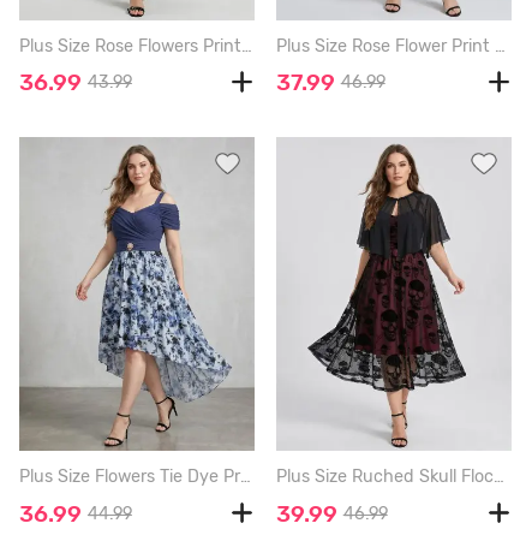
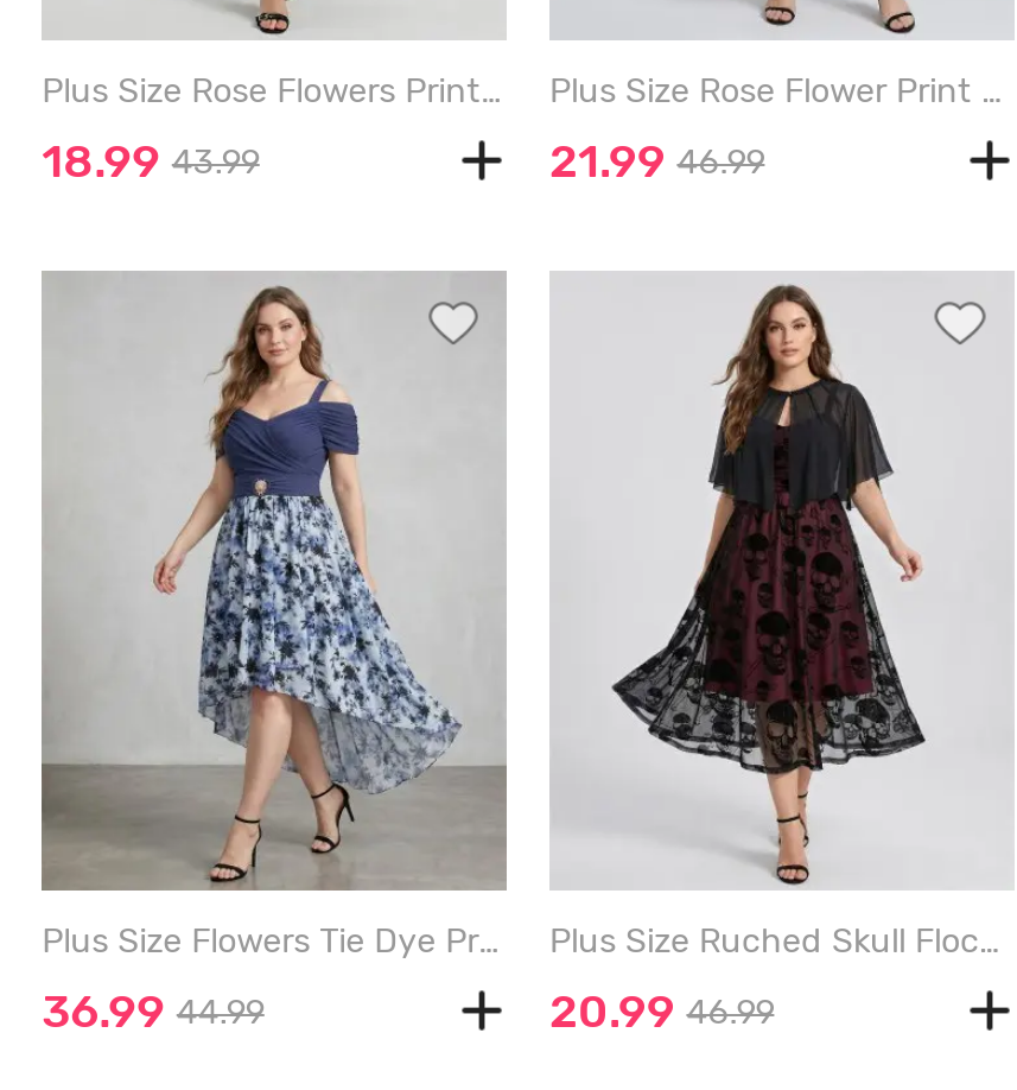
[19,68,132,96] 36.99 43.99 -> [42,135,260,190] 18.99 43.99
[276,68,385,96] 37.99 46.99 -> [549,135,765,190] 21.99 46.99
[276,499,388,527] 39.99 46.99 -> [549,986,774,1040] 20.99 46.99

